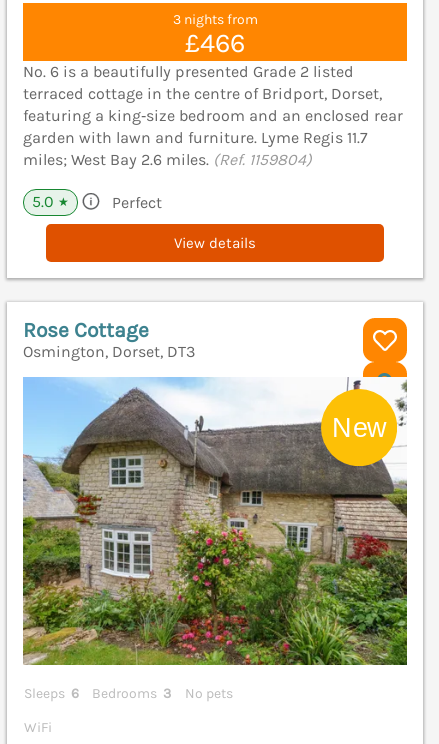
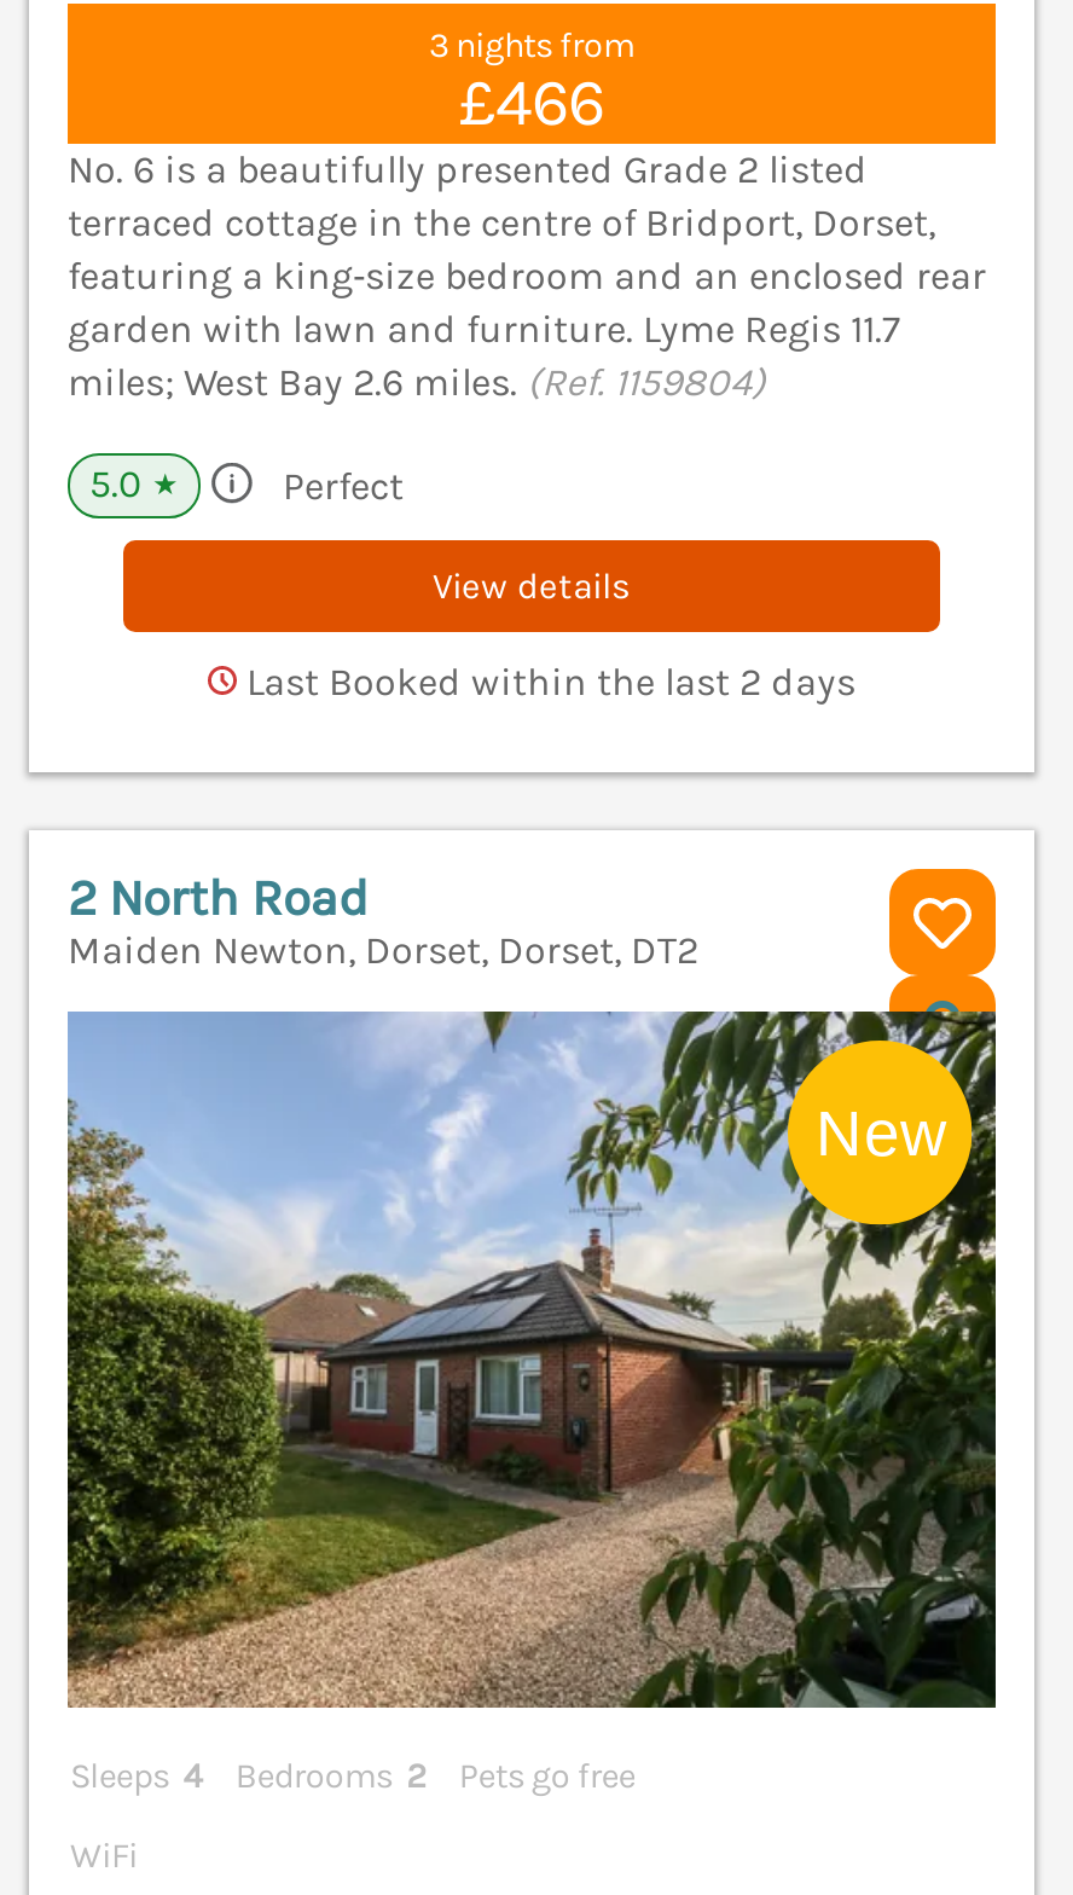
none -> [237,659,855,705] Last Booked within the last 2 days
[23,318,195,361] Rose Cottage | Osmington, Dorset, DT3 -> [68,869,698,973] 2 North Road | Maiden Newton, Dorset, Dorset, DT2
[22,376,408,702] [image] | Sleeps 6 | Bedrooms 3 | No pets -> [65,1008,998,1797] [image] | Sleeps 4 | Bedrooms 2 | Pets go free

